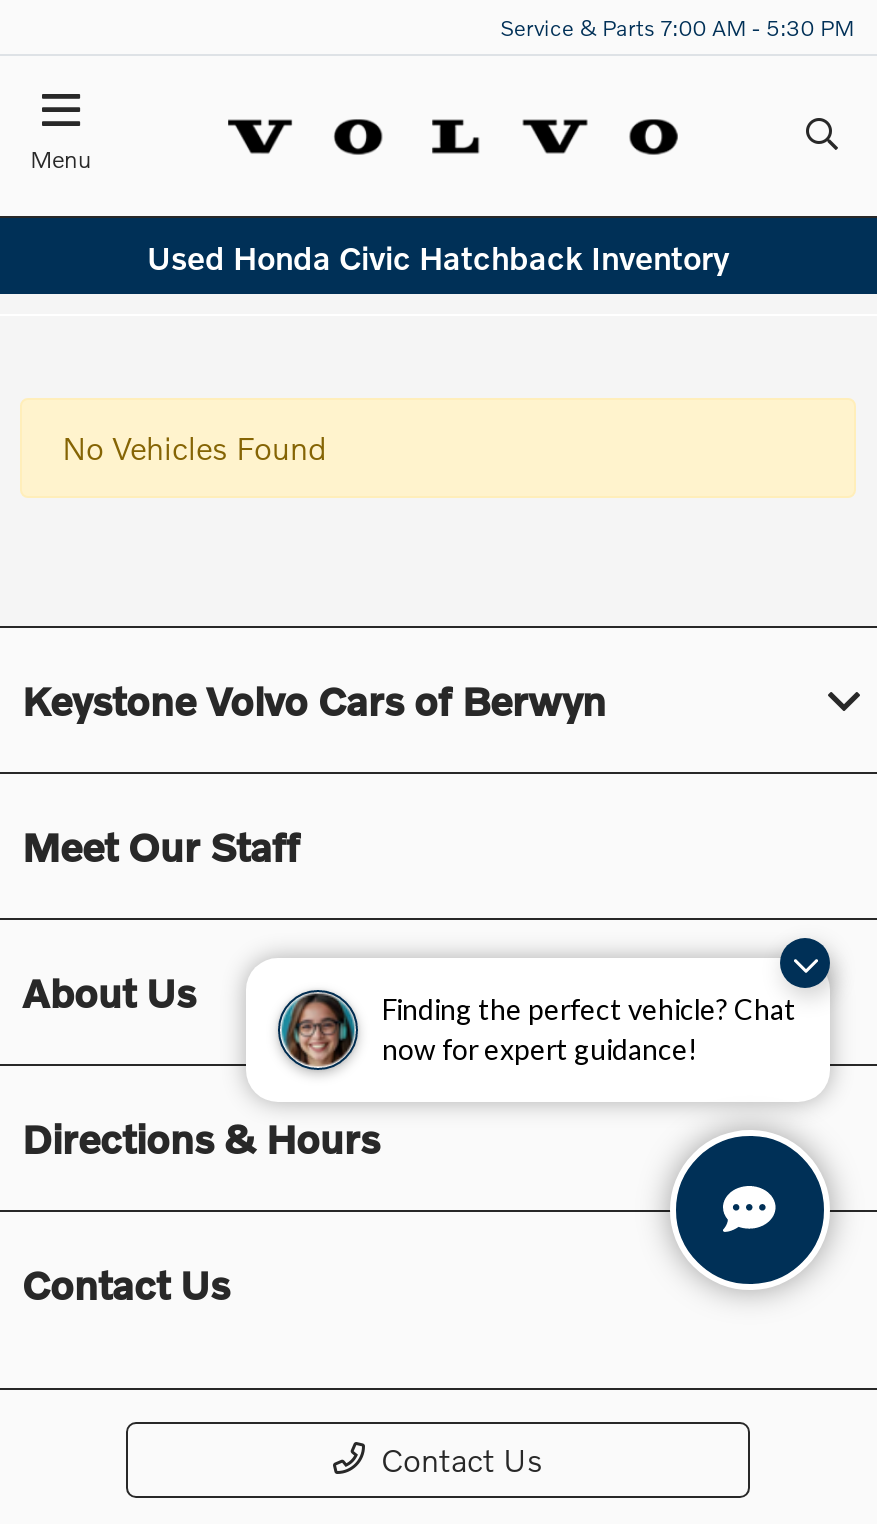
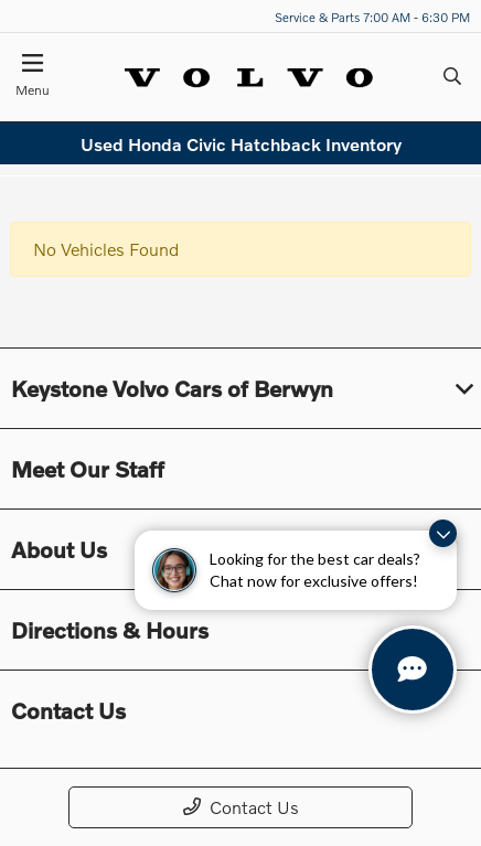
[500,11,854,39] Service & Parts 7:00 AM - 5:30 PM -> [275,8,470,24] Service & Parts 7:00 AM - 6:30 PM
[382,992,796,1066] Finding the perfect vehicle? Chat | now for expert guidance! -> [210,549,420,590] Looking for the best car deals? | Chat now for exclusive offers!

